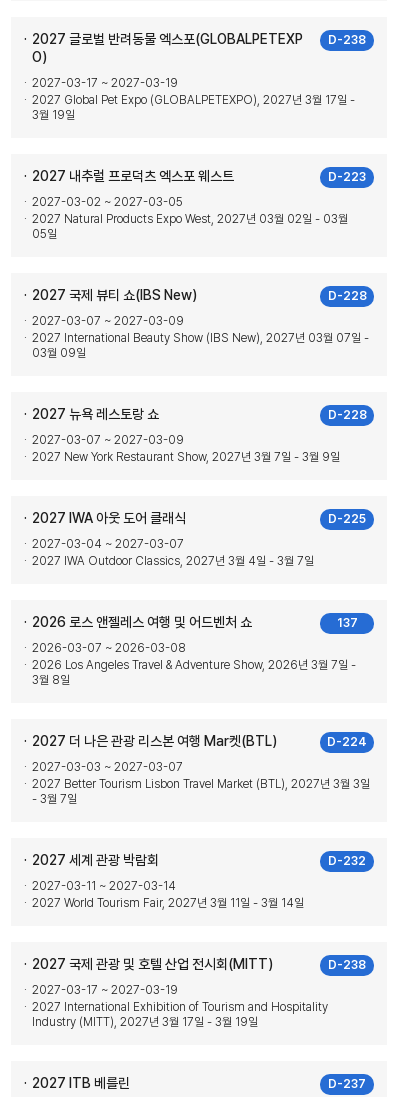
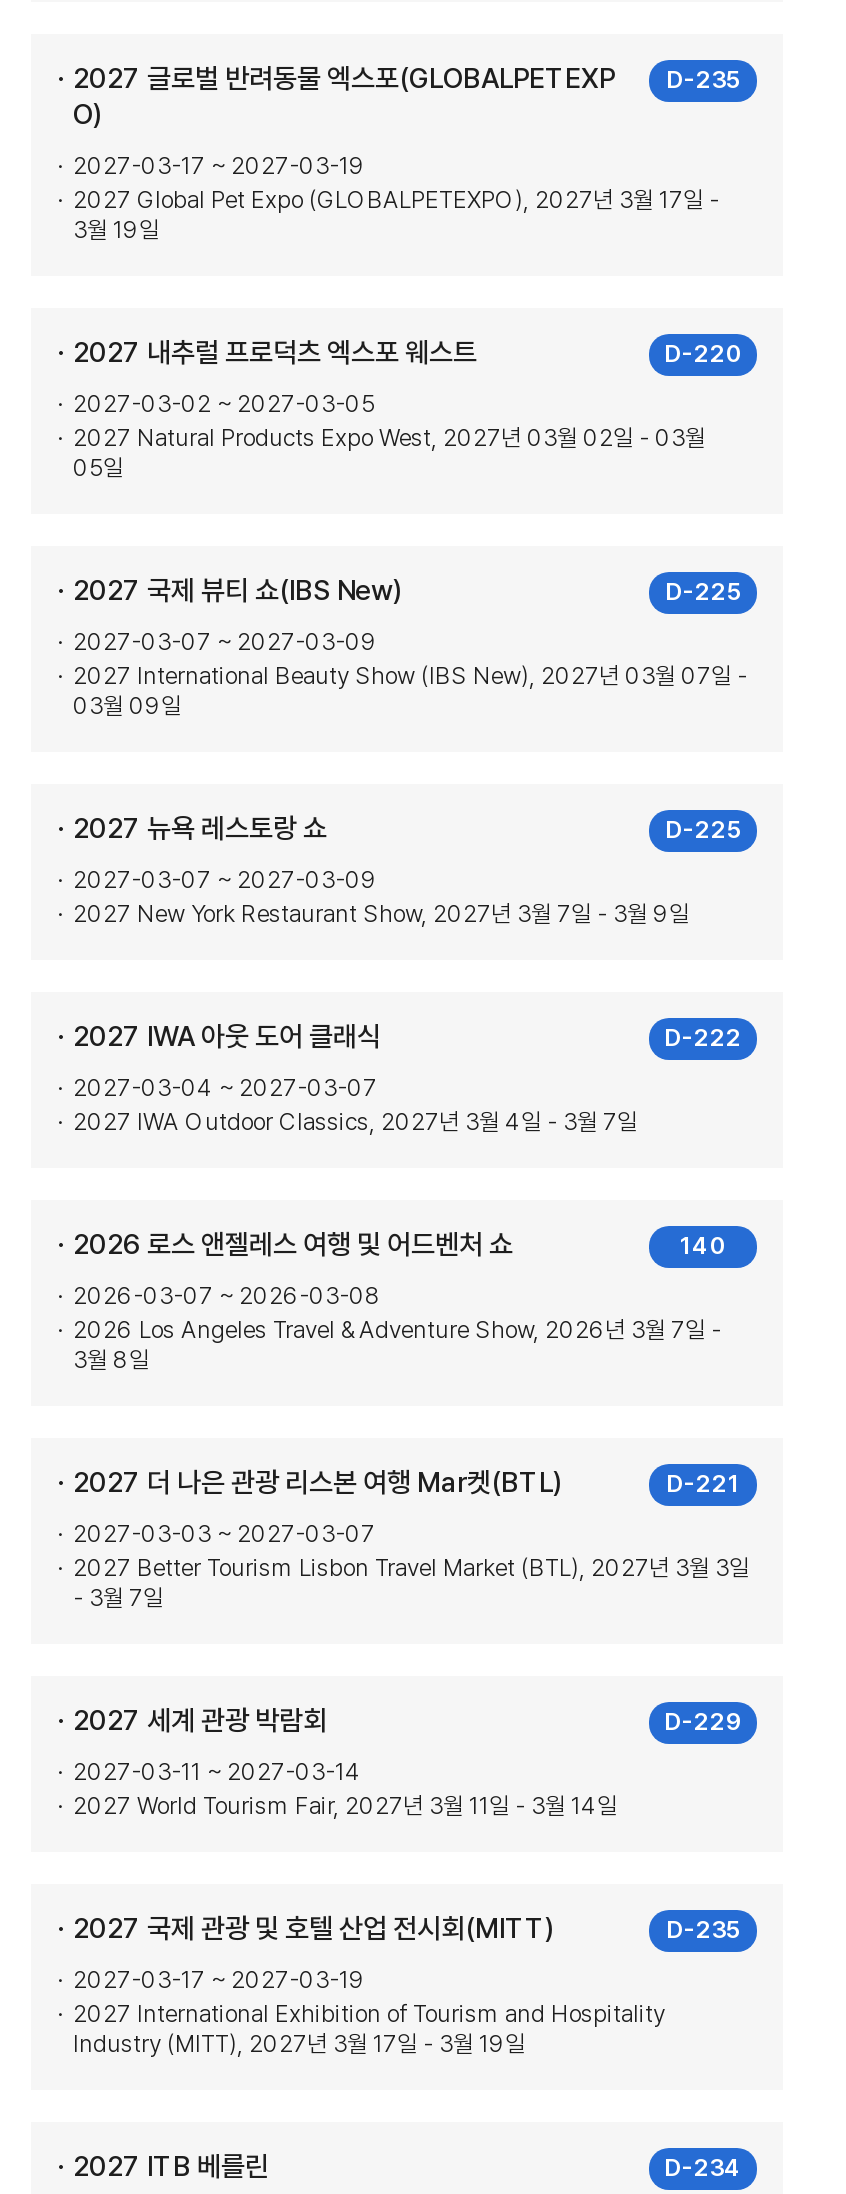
[32,31,366,47] 2027 글로벌 반려동물 엑스포(GLOBALPETEXP D-238 -> [73,62,740,94] 2027 글로벌 반려동물 엑스포(GLOBALPETEXP D-235
[328,170,366,184] D-223 -> [664,340,742,368] D-220
[327,289,366,303] D-228 -> [665,578,741,606] D-225
[327,408,366,422] D-228 -> [665,816,741,844] D-225
[328,512,366,526] D-225 -> [664,1024,742,1052] D-222
[336,616,357,630] 137 -> [680,1232,726,1260] 140
[327,735,367,749] D-224 -> [666,1470,740,1498] D-221
[328,854,366,868] D-232 -> [664,1708,742,1736] D-229
[328,958,366,972] D-238 -> [666,1916,740,1944] D-235
[328,1077,366,1091] D-237 -> [664,2154,742,2182] D-234

